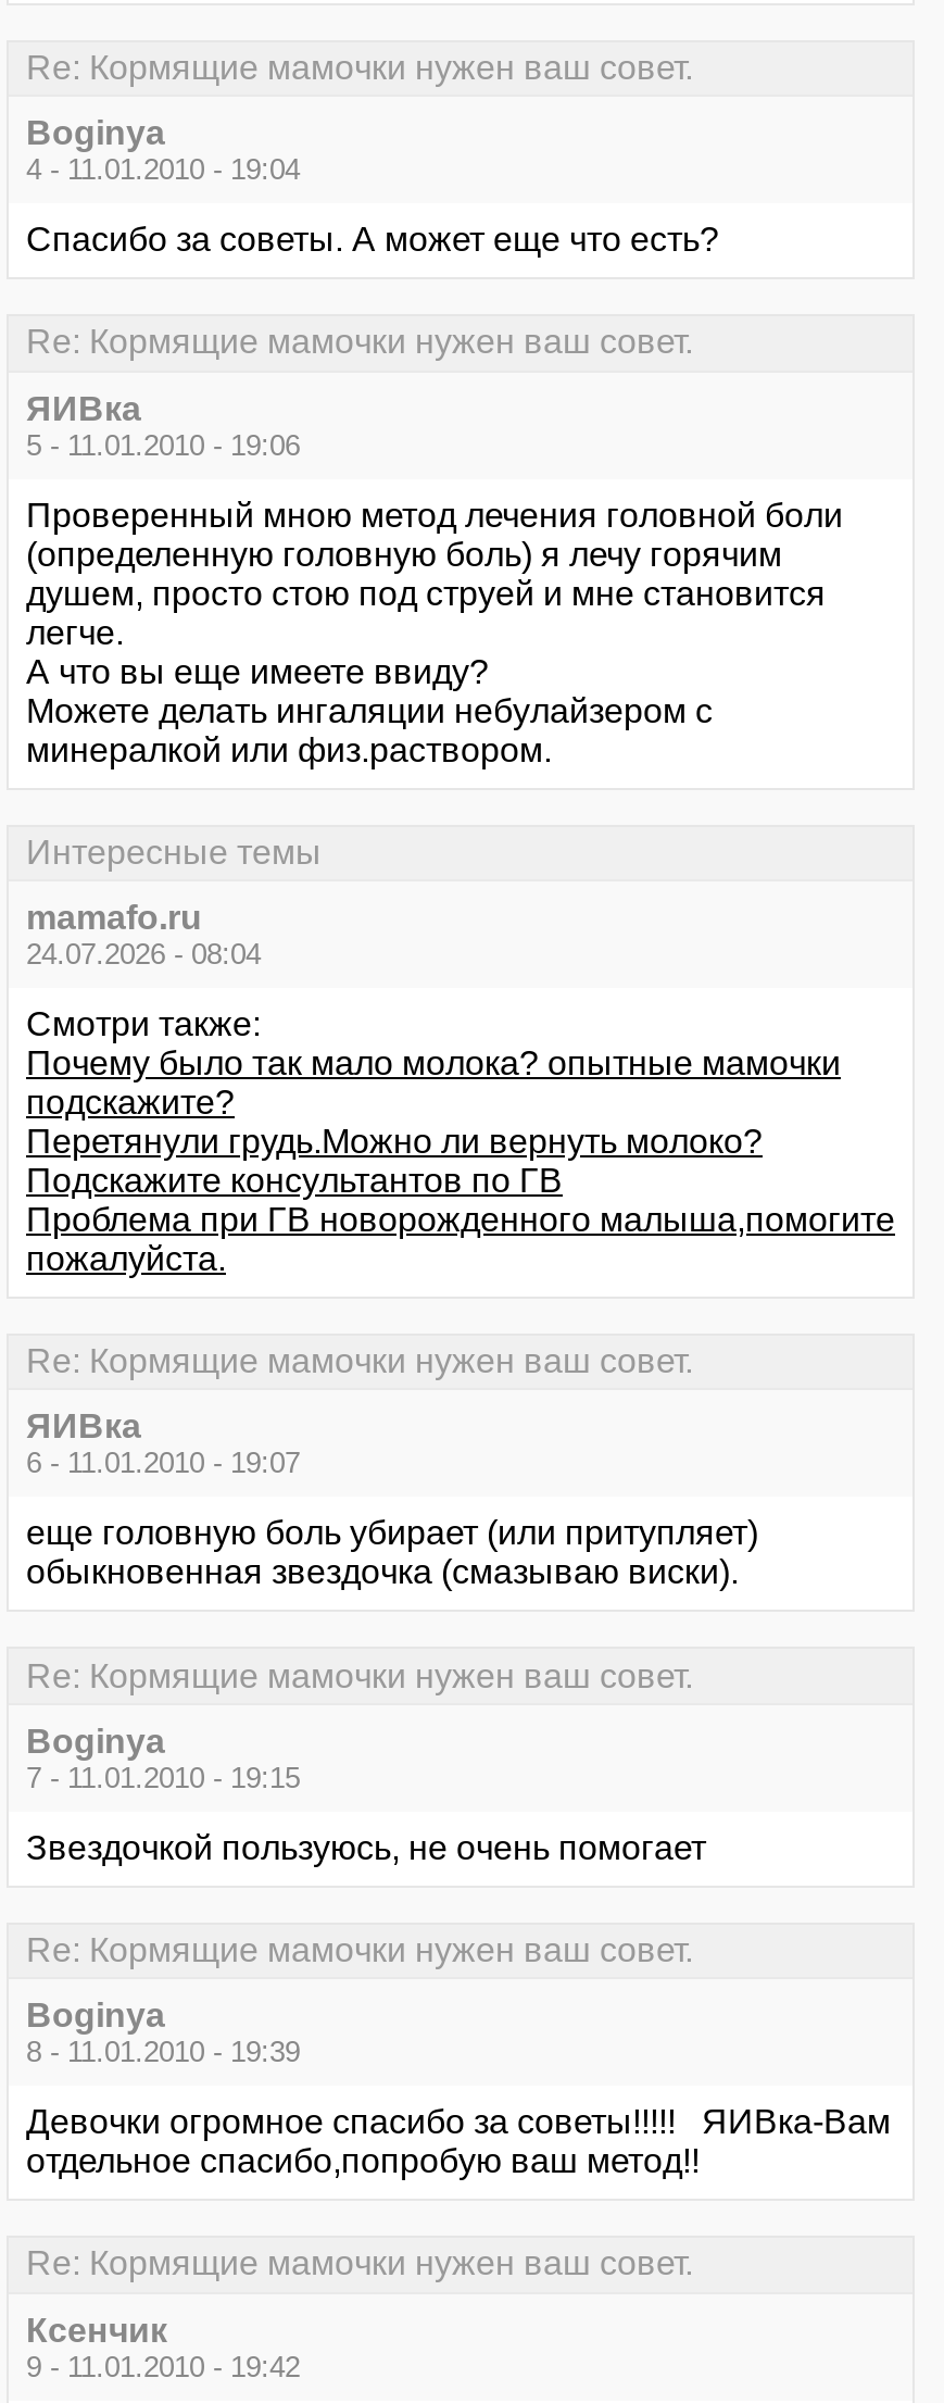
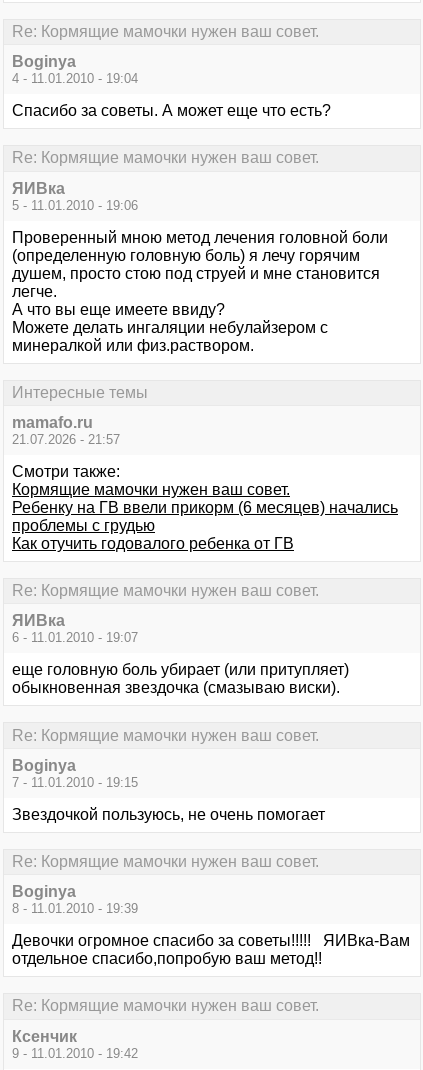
[26,938,261,971] 24.07.2026 - 08:04 -> [12,432,120,447] 21.07.2026 - 21:57
[26,1044,895,1277] Почему было так мало молока? опытные мамочки | подскажите? | Перетянули грудь.Можно ли вернуть молоко? | Подскажите консультантов по ГВ | Проблема при ГВ новорожденного малыша,помогите | пожалуйста. -> [12,481,398,552] Кормящие мамочки нужен ваш совет. | Ребенку на ГВ ввели прикорм (6 месяцев) начались | проблемы с грудью | Как отучить годовалого ребенка от ГВ

